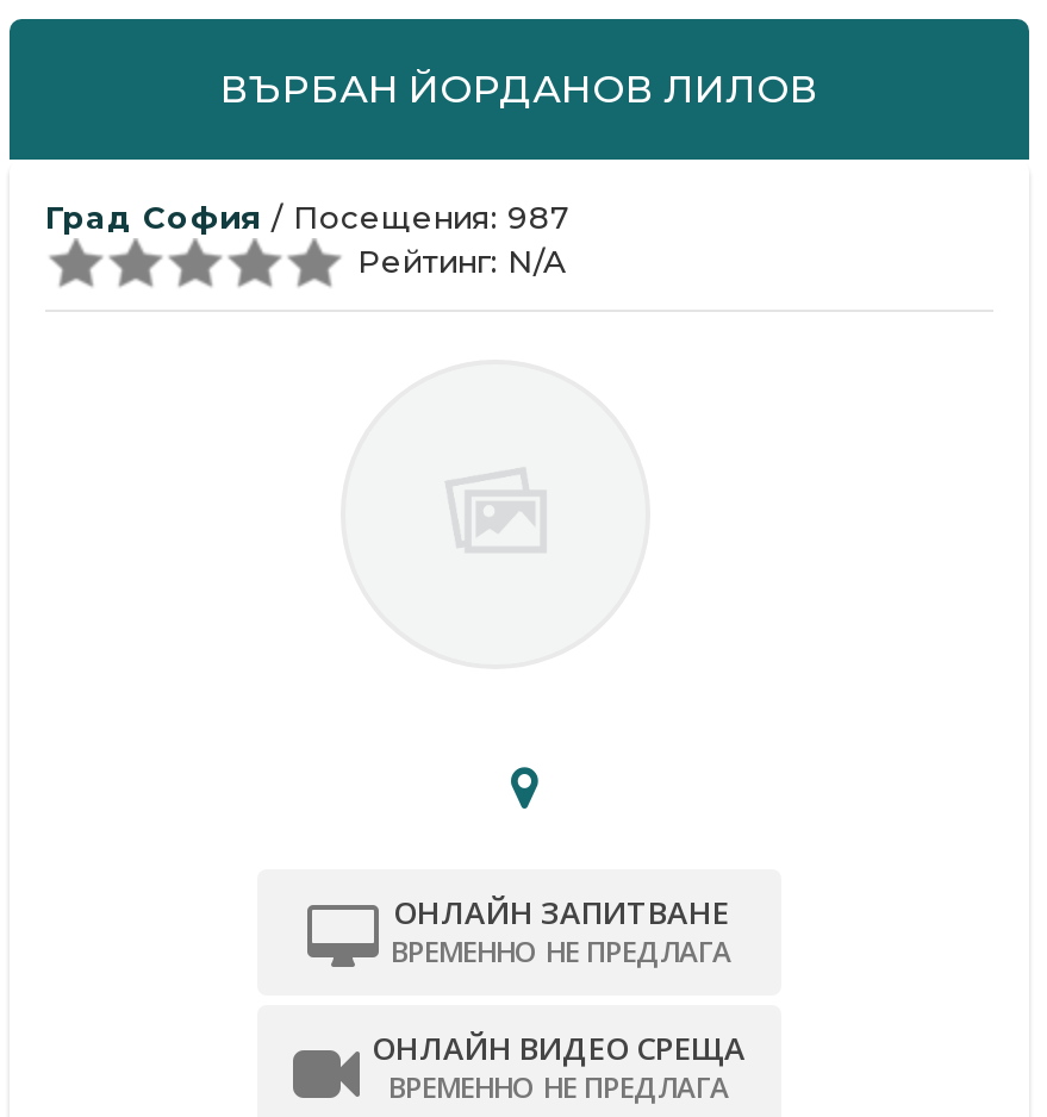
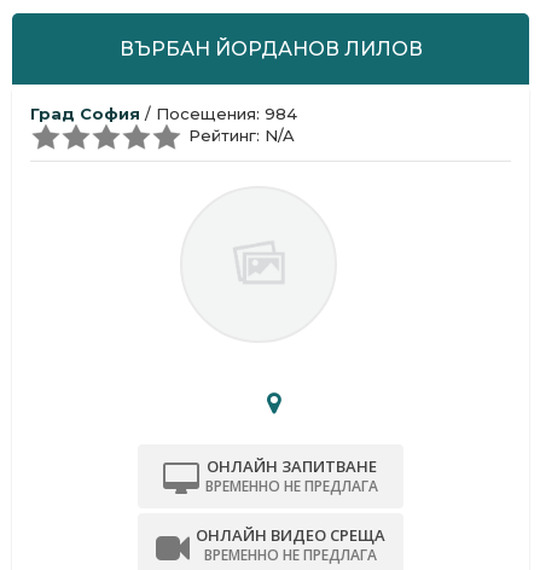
[45,198,569,236] Град София / Посещения: 987 -> [30,104,297,123] Град София / Посещения: 984

